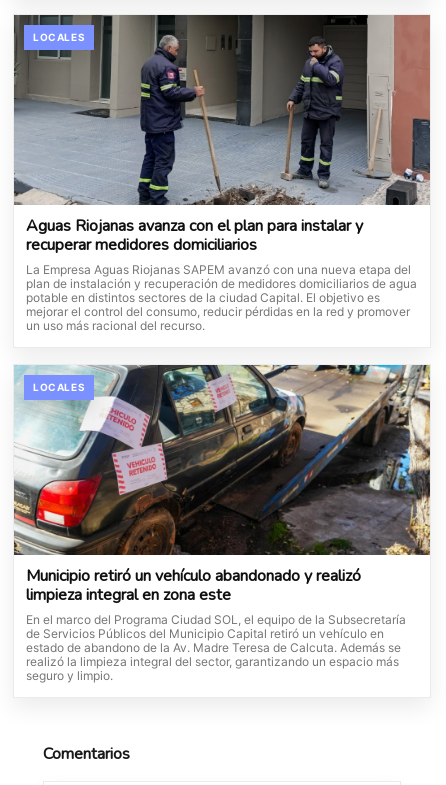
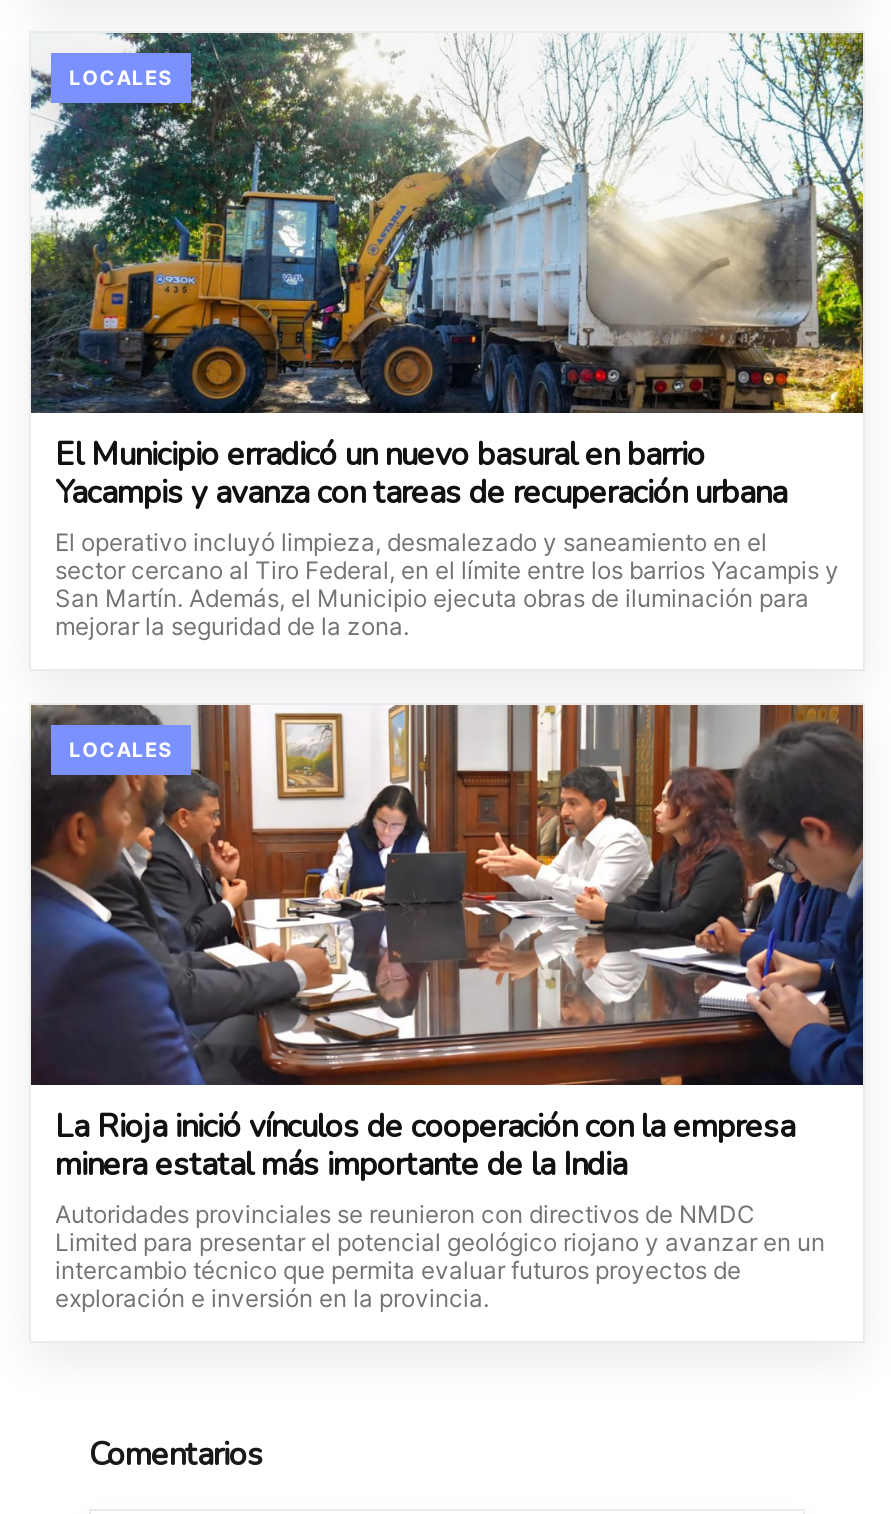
[13,14,431,333] [image] | Aguas Riojanas avanza con el plan para instalar y | recuperar medidores domiciliarios | La Empresa Aguas Riojanas SAPEM avanzó con una nueva etapa del | plan de instalación y recuperación de medidores domiciliarios de agua | potable en distintos sectores de la ciudad Capital. El objetivo es | mejorar el control del consumo, reducir pérdidas en la red y promover | un uso más racional del recurso. -> [31,32,865,640] [image] | El Municipio erradicó un nuevo basural en barrio | Yacampis y avanza con tareas de recuperación urbana | El operativo incluyó limpieza, desmalezado y saneamiento en el | sector cercano al Tiro Federal, en el límite entre los barrios Yacampis y | San Martín. Además, el Municipio ejecuta obras de iluminación para | mejorar la seguridad de la zona.
[13,364,431,683] [image] | Municipio retiró un vehículo abandonado y realizó | limpieza integral en zona este | En el marco del Programa Ciudad SOL, el equipo de la Subsecretaría | de Servicios Públicos del Municipio Capital retiró un vehículo en | estado de abandono de la Av. Madre Teresa de Calcuta. Además se | realizó la limpieza integral del sector, garantizando un espacio más | seguro y limpio. -> [29,702,865,1312] [image] | La Rioja inició vínculos de cooperación con la empresa | minera estatal más importante de la India | Autoridades provinciales se reunieron con directivos de NMDC | Limited para presentar el potencial geológico riojano y avanzar en un | intercambio técnico que permita evaluar futuros proyectos de | exploración e inversión en la provincia.

